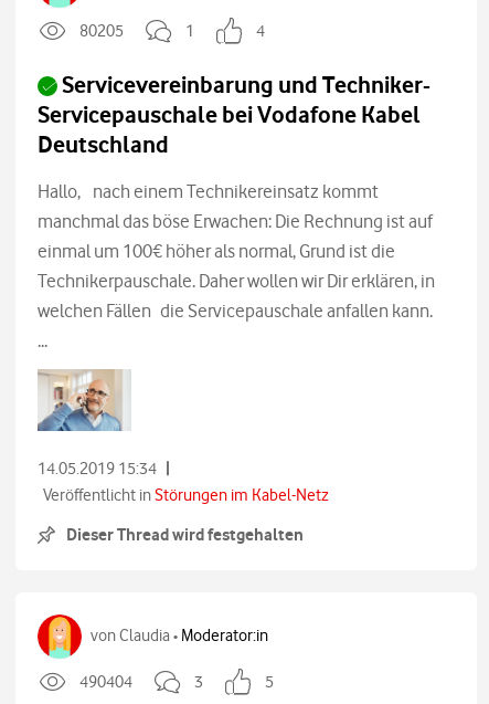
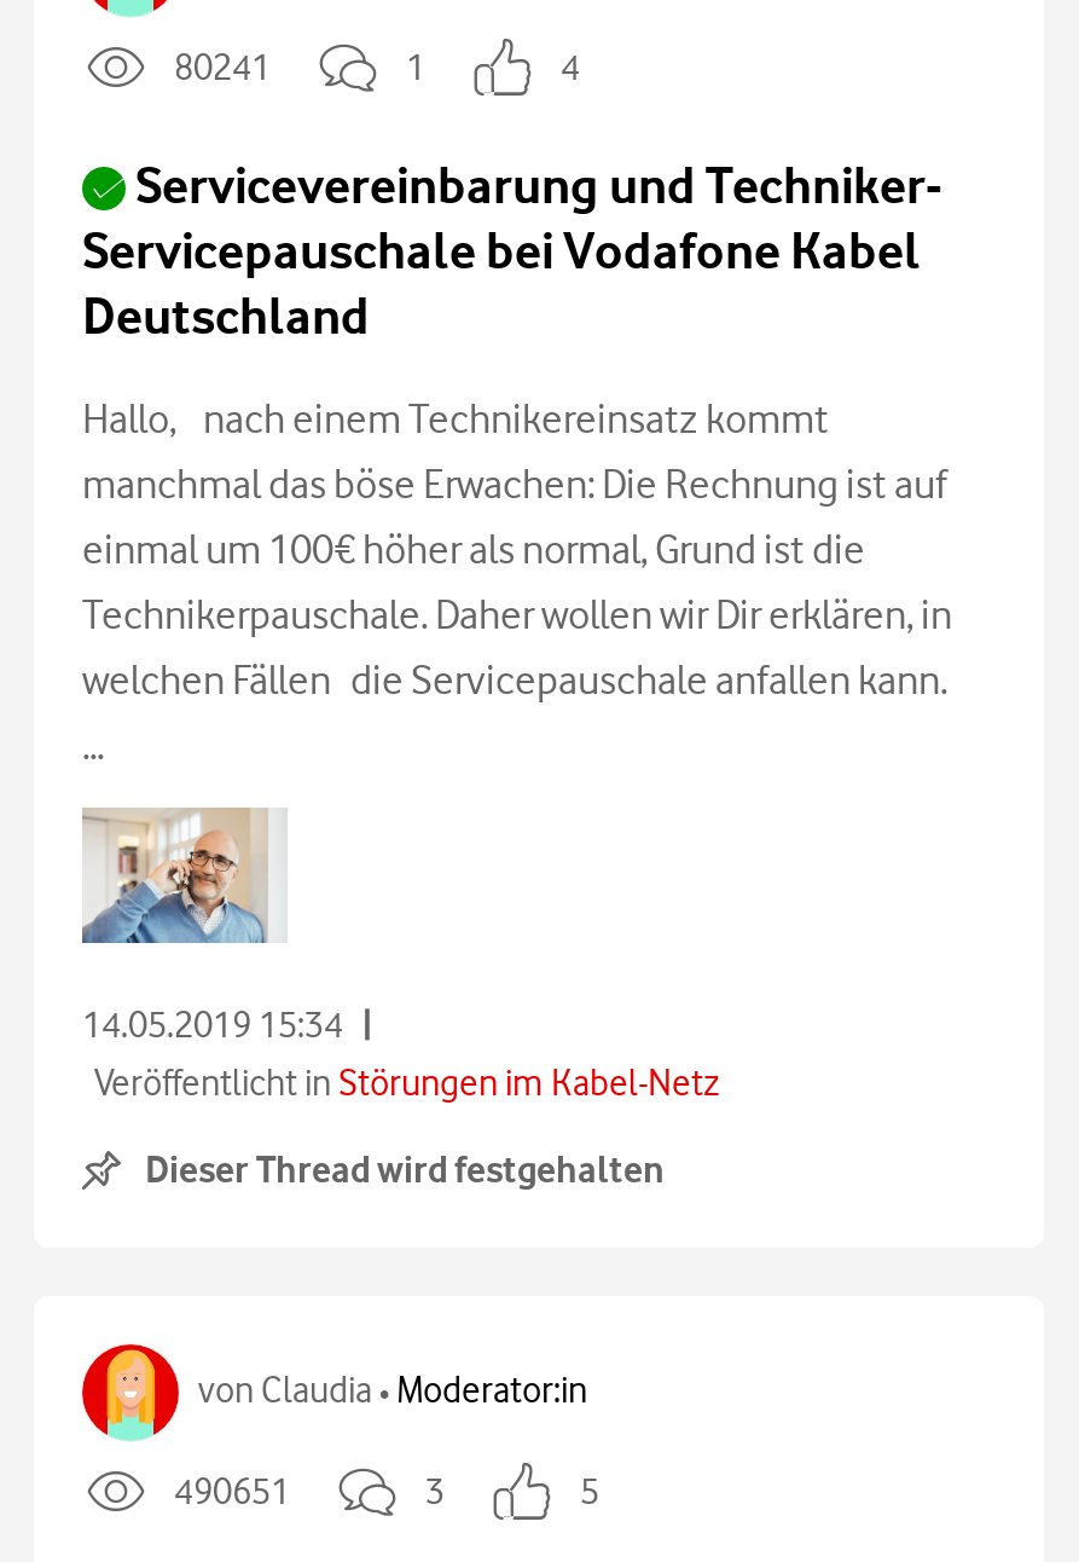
[79,21,124,41] 80205 -> [174,46,271,89] 80241
[79,672,132,692] 490404 -> [174,1470,290,1514] 490651

